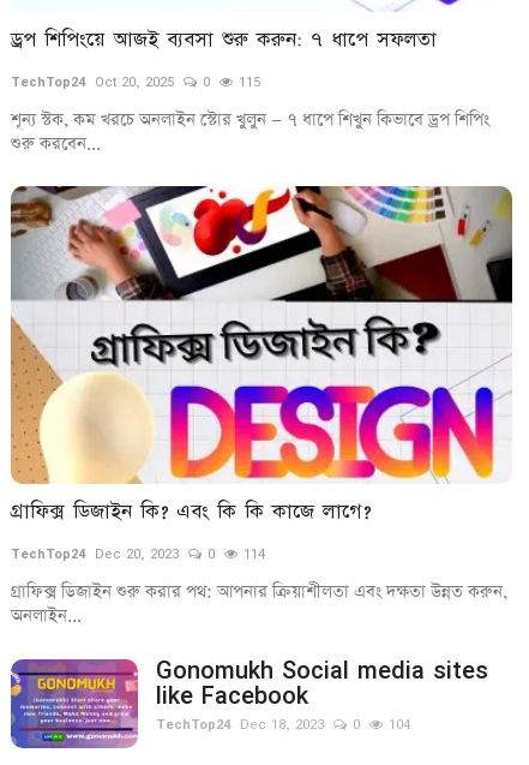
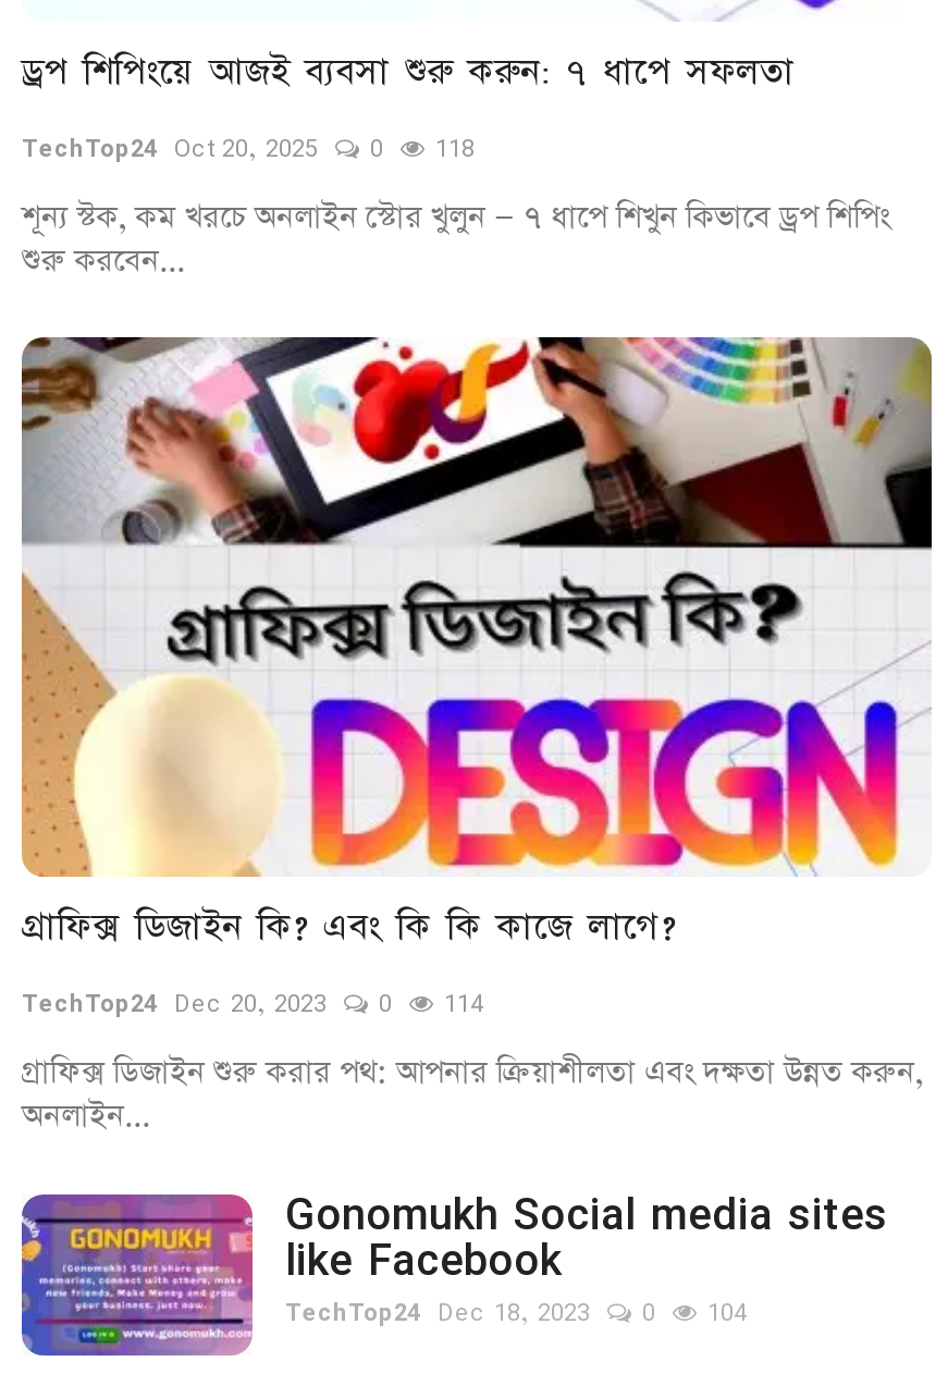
[239,70,260,91] 115 -> [435,128,475,164] 118

